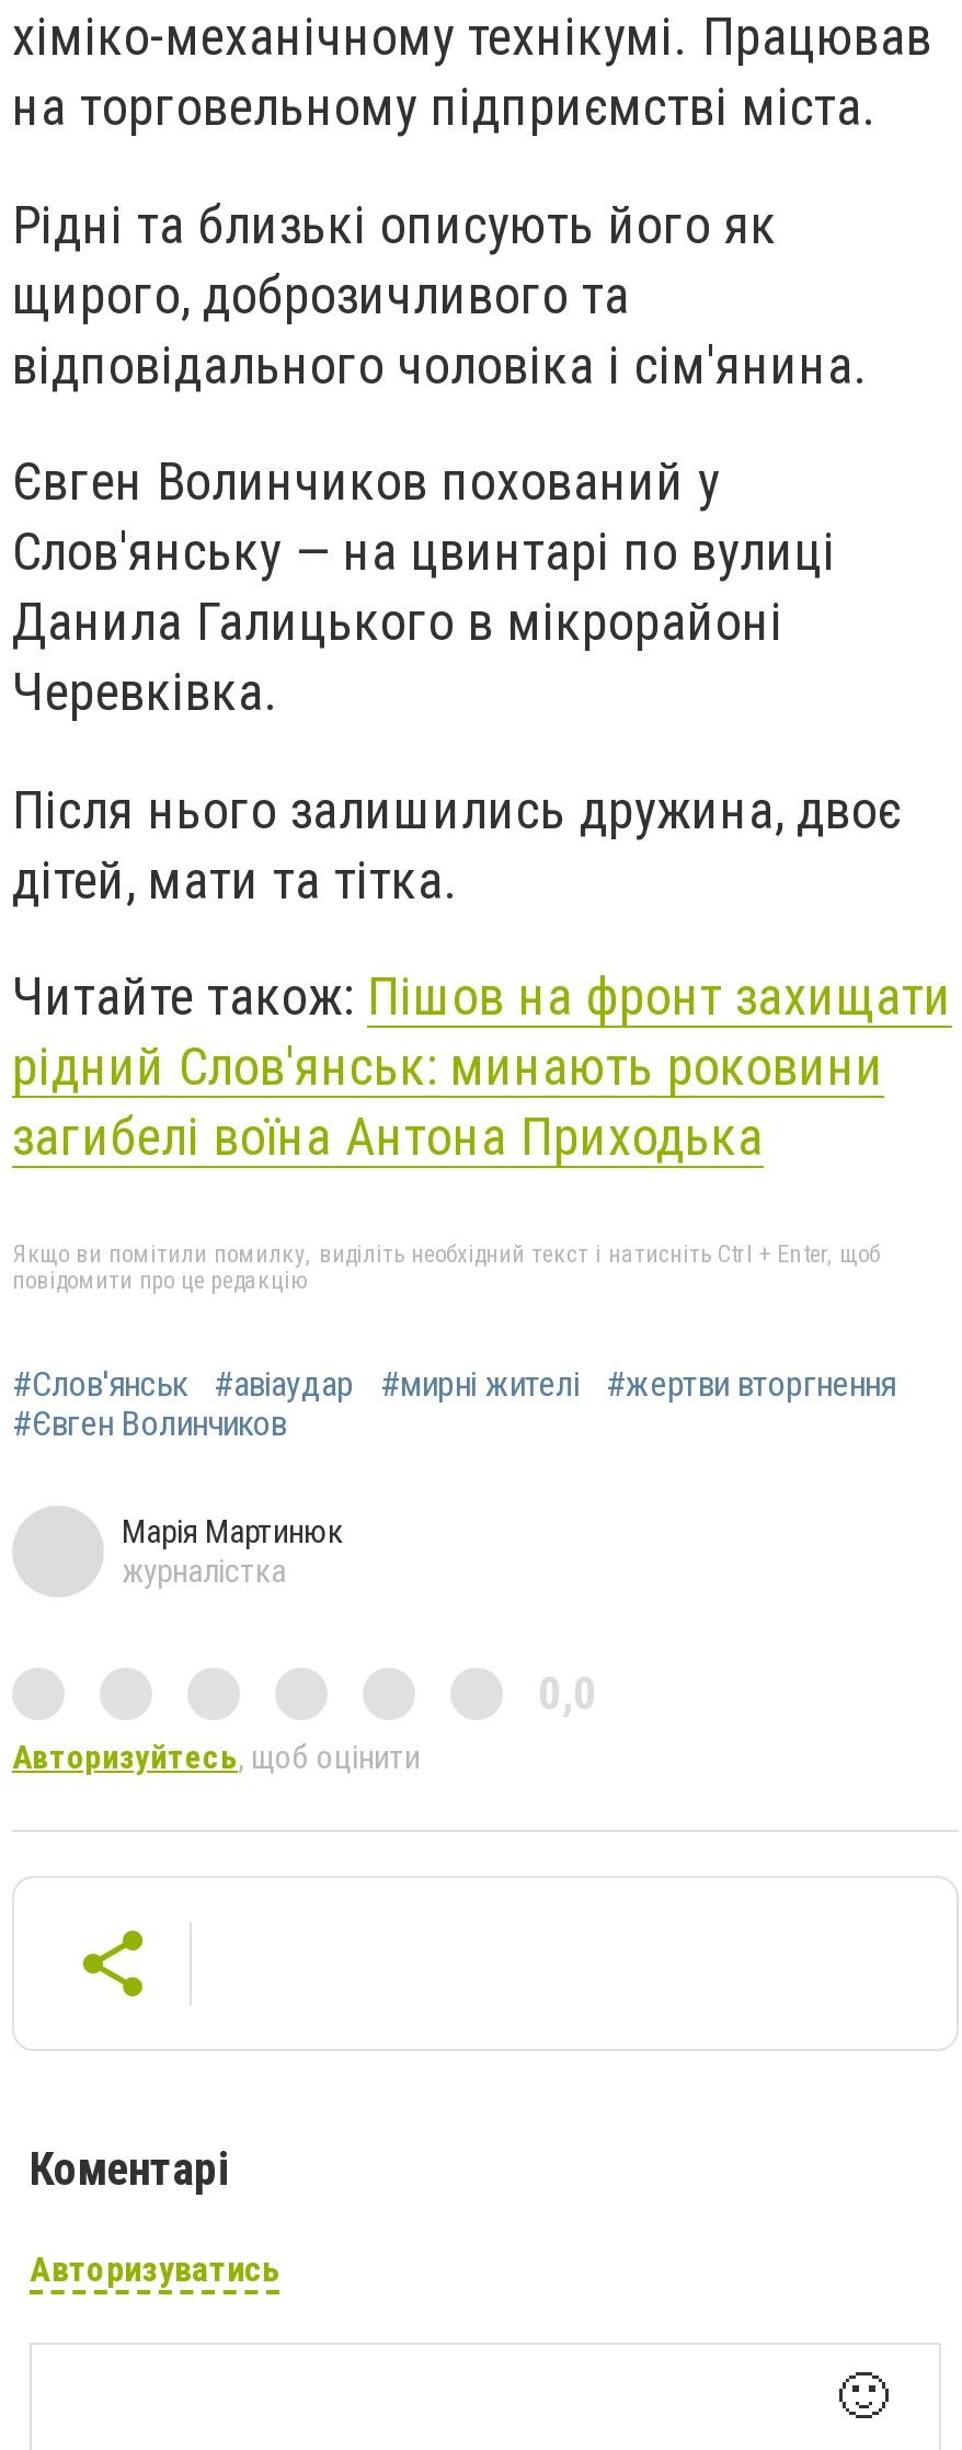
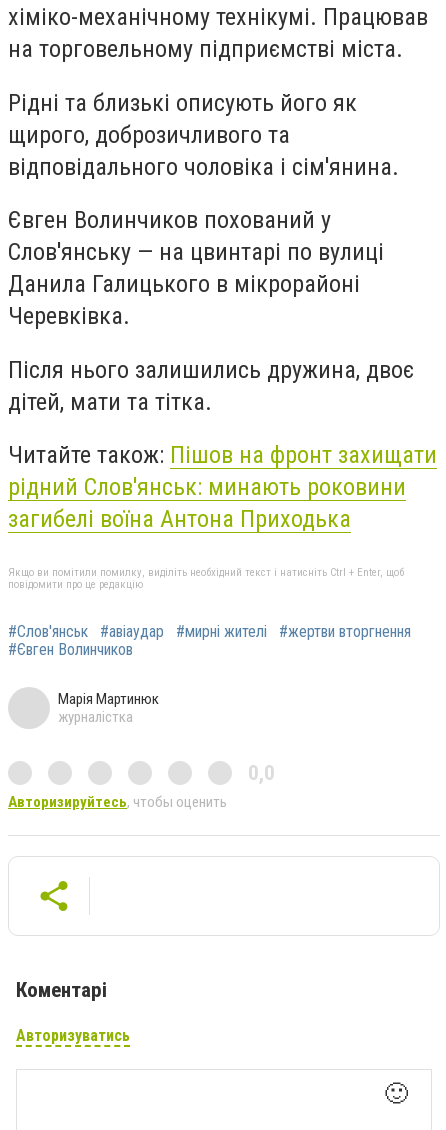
[12,1738,420,1777] Авторизуйтесь, щоб оцінити -> [8,793,227,811] Авторизируйтесь, чтобы оценить

